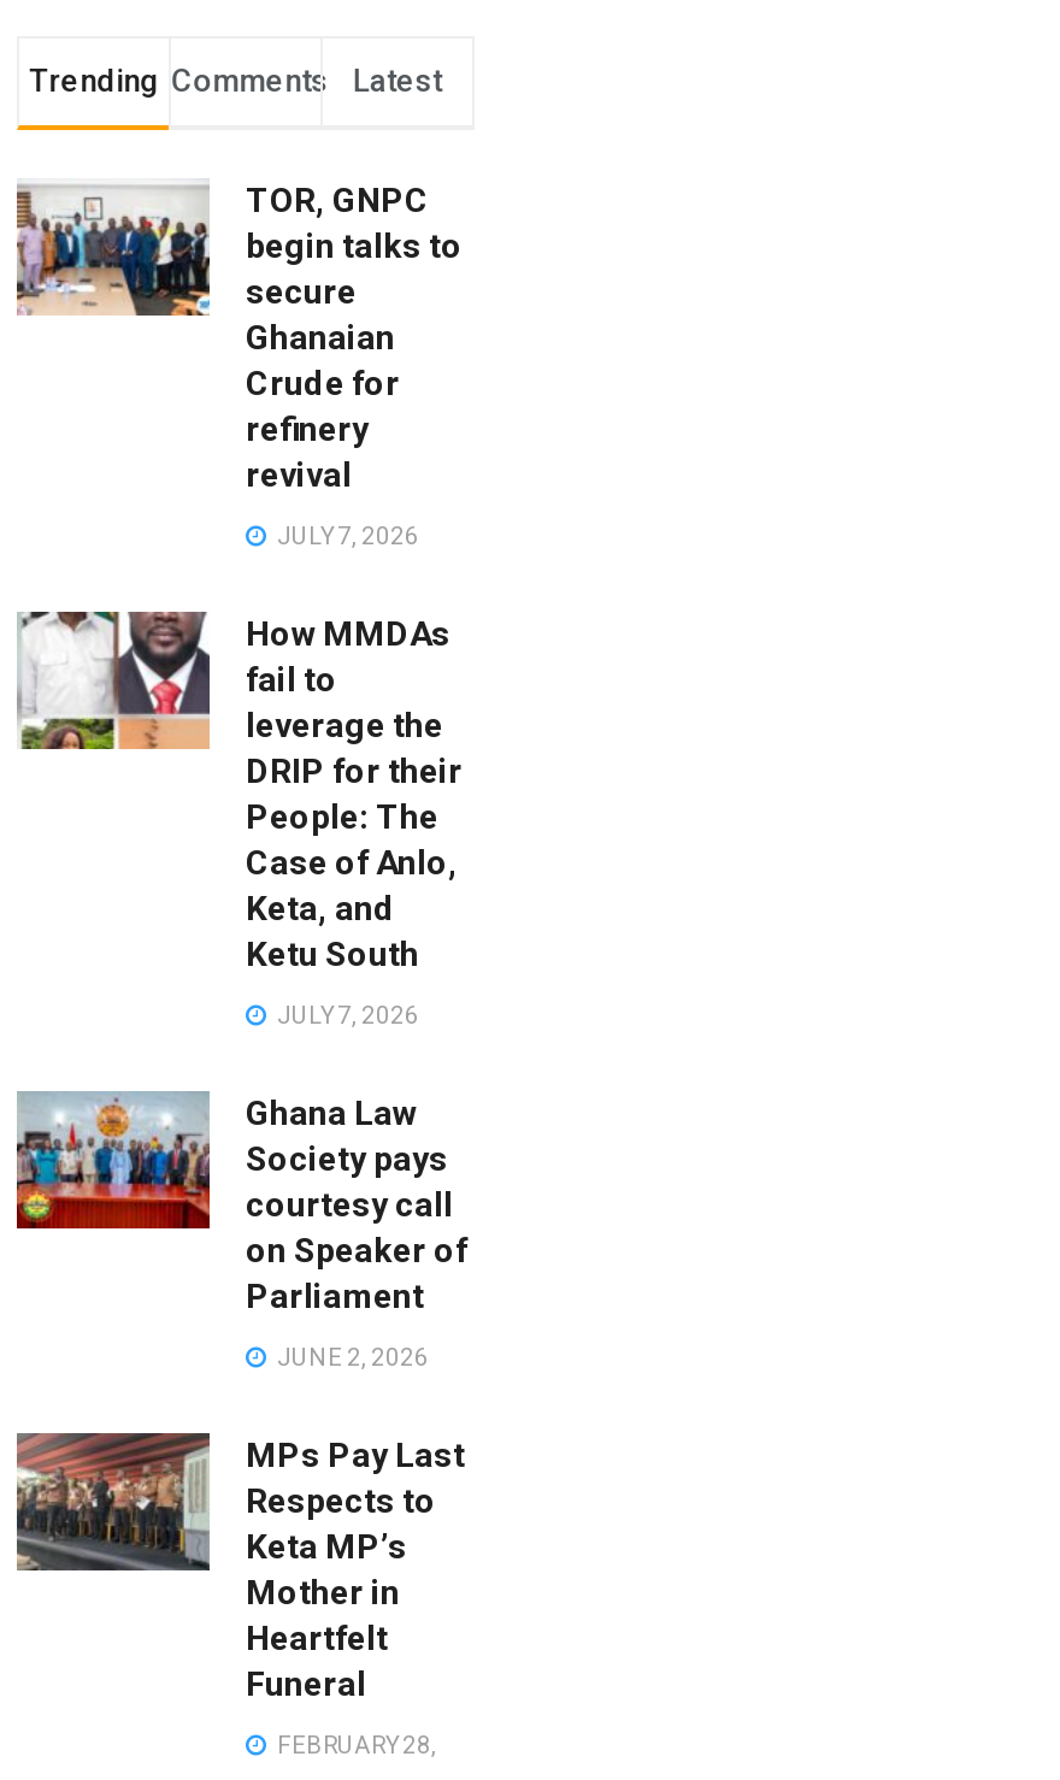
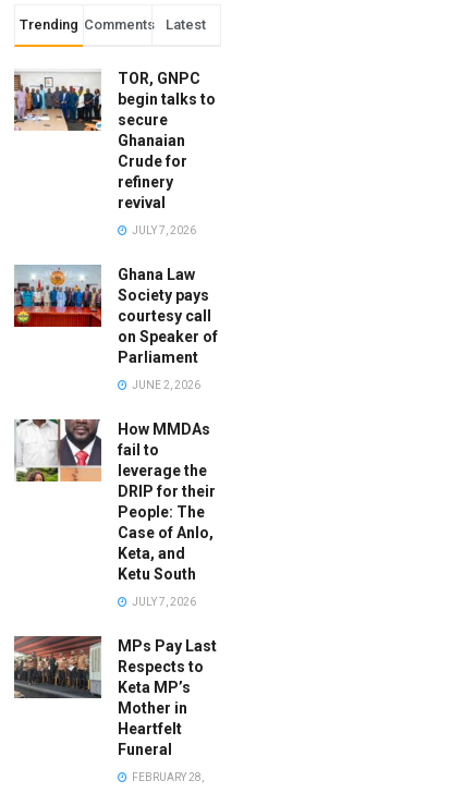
moved [14,607,463,1028] -> [13,417,216,608]: [image] | How MMDAs | fail to | ... | Ketu South | JULY 7, 2026
moved [14,1091,467,1371] -> [13,265,218,391]: [image] | Ghana Law | Society pays | courtesy call | on Speaker of | Parliament | JUNE 2, 2026

